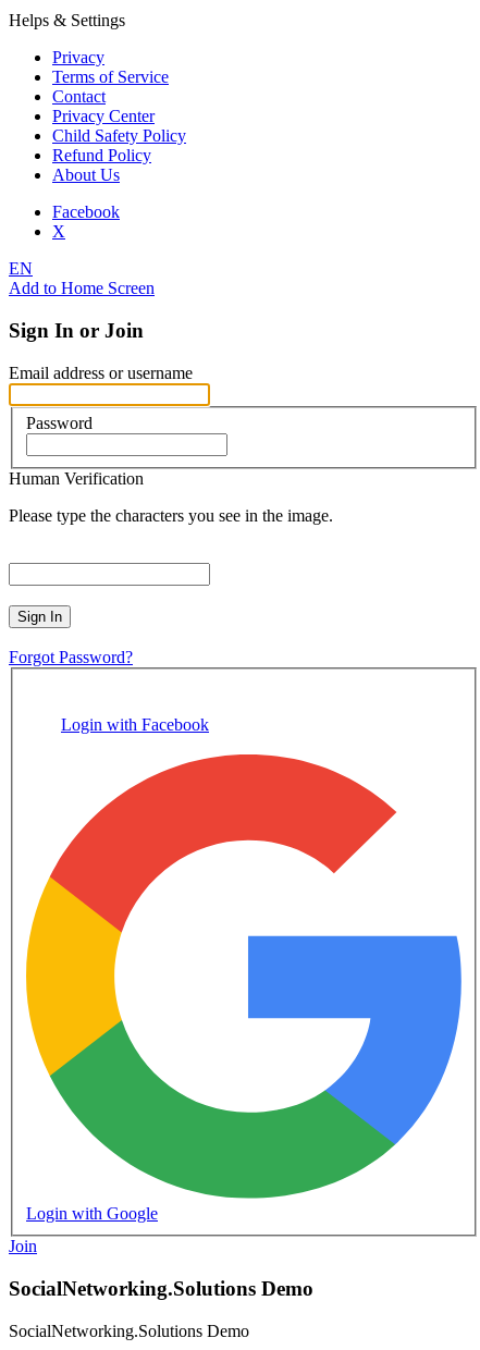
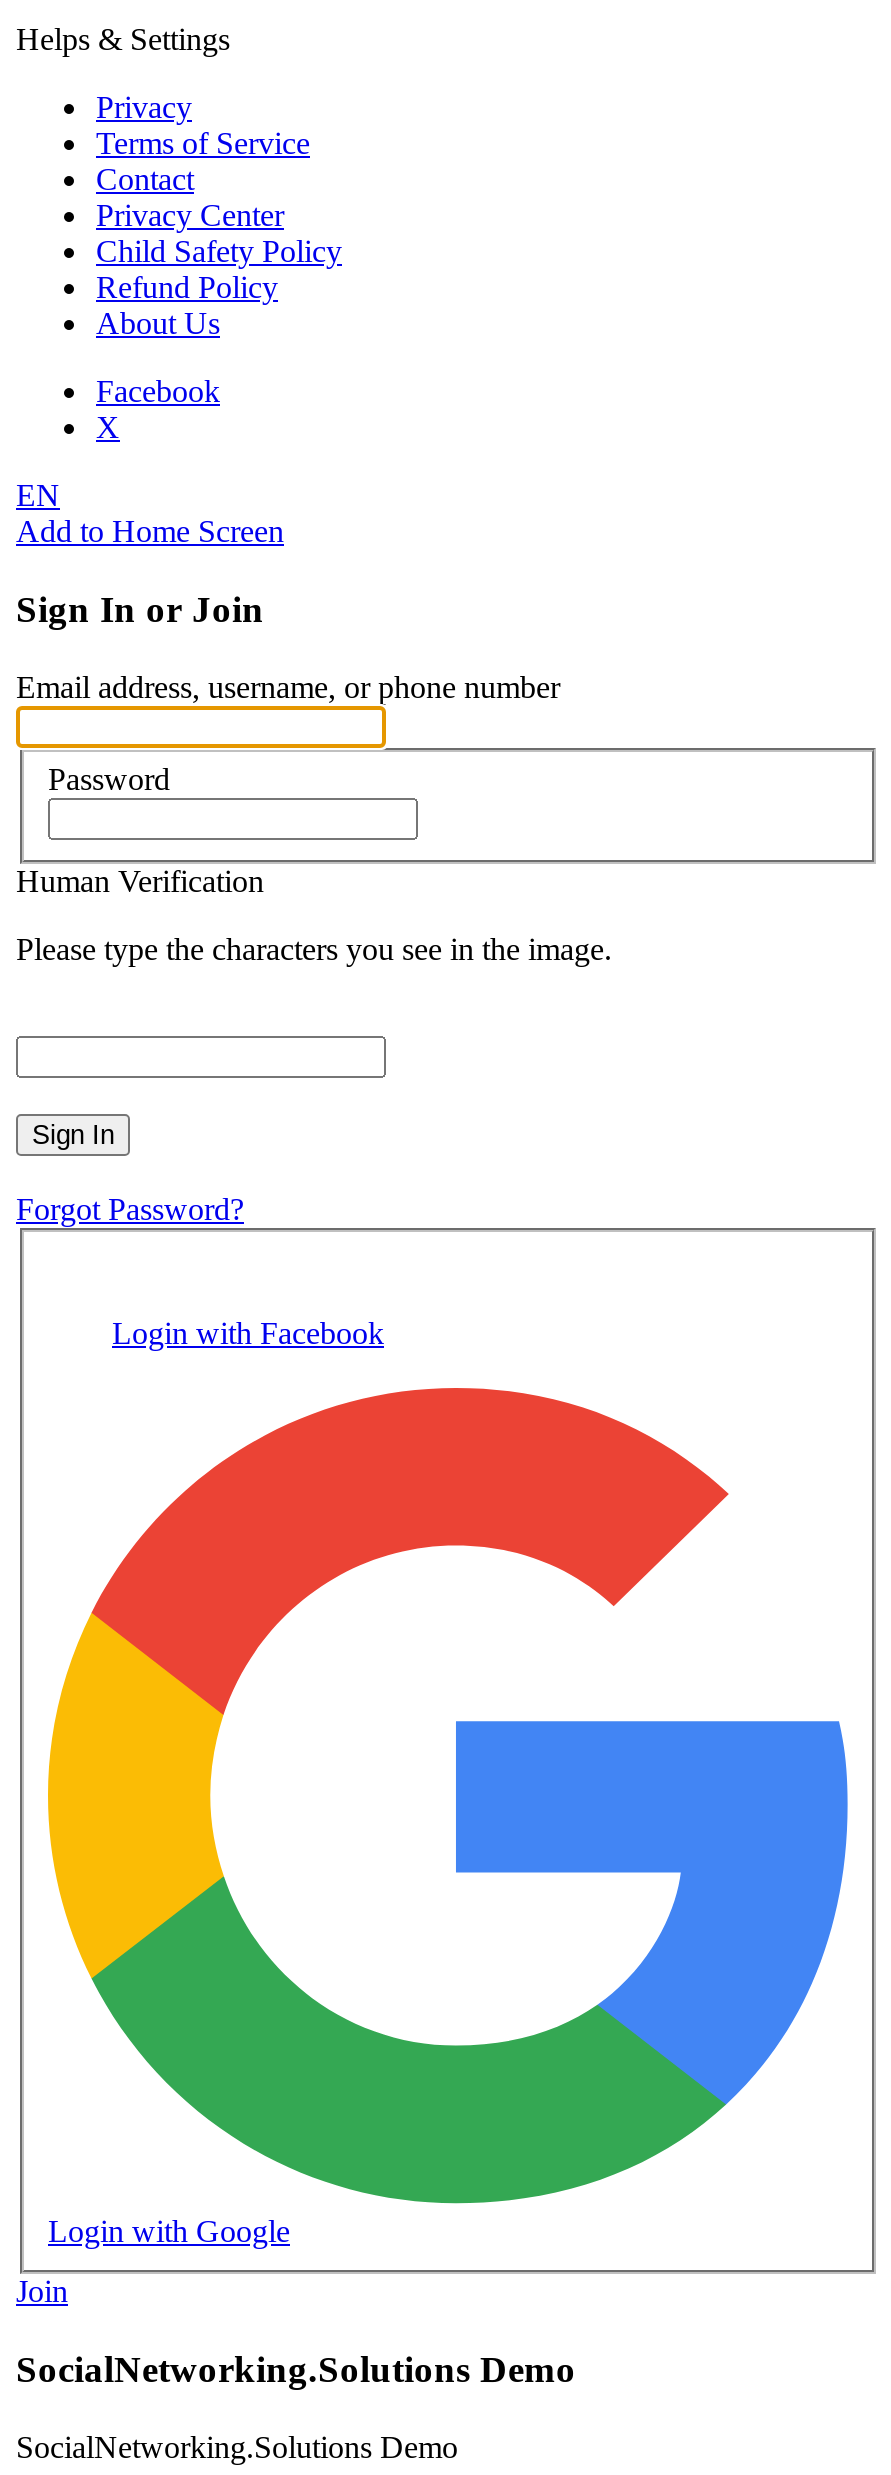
[9,364,193,382] Email address or username -> [16,670,560,704] Email address, username, or phone number

